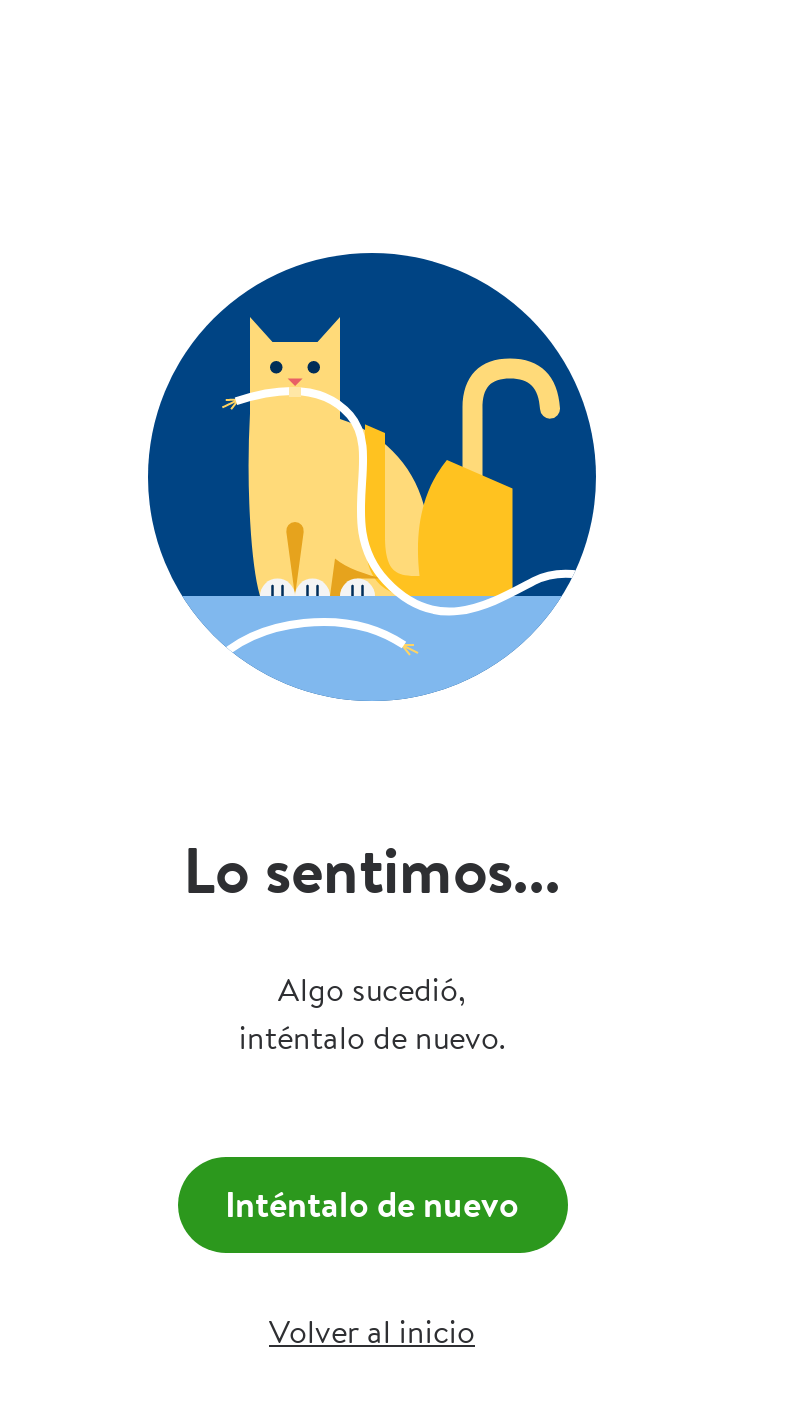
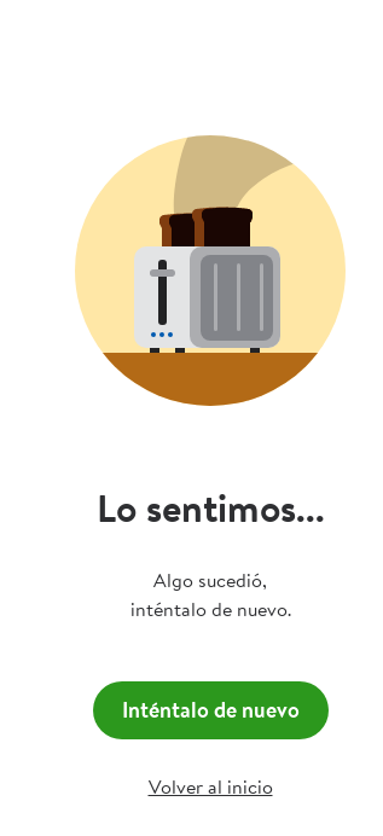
[146,251,598,703] [image] -> [75,134,346,407] [image]

